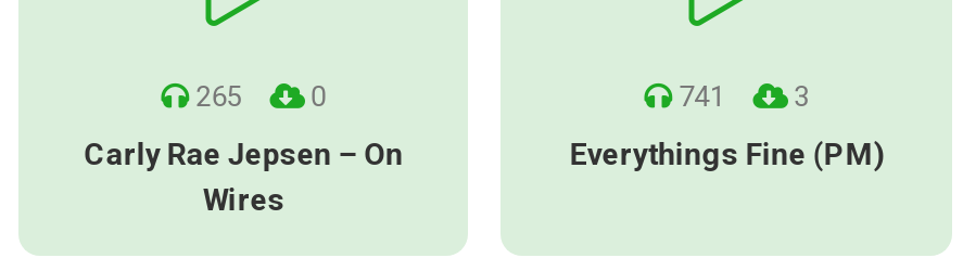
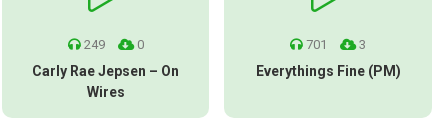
[189,80,326,113] 265 0 -> [81,37,144,52] 249 0
[672,80,809,113] 741 3 -> [303,37,366,52] 701 3

